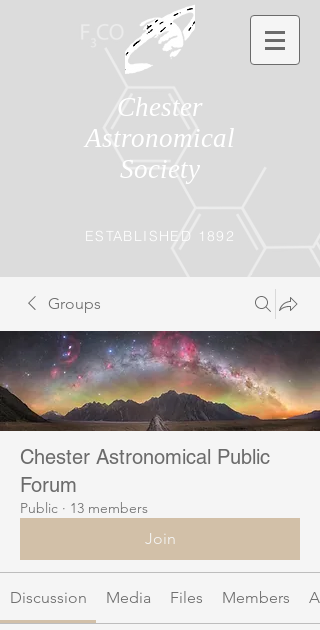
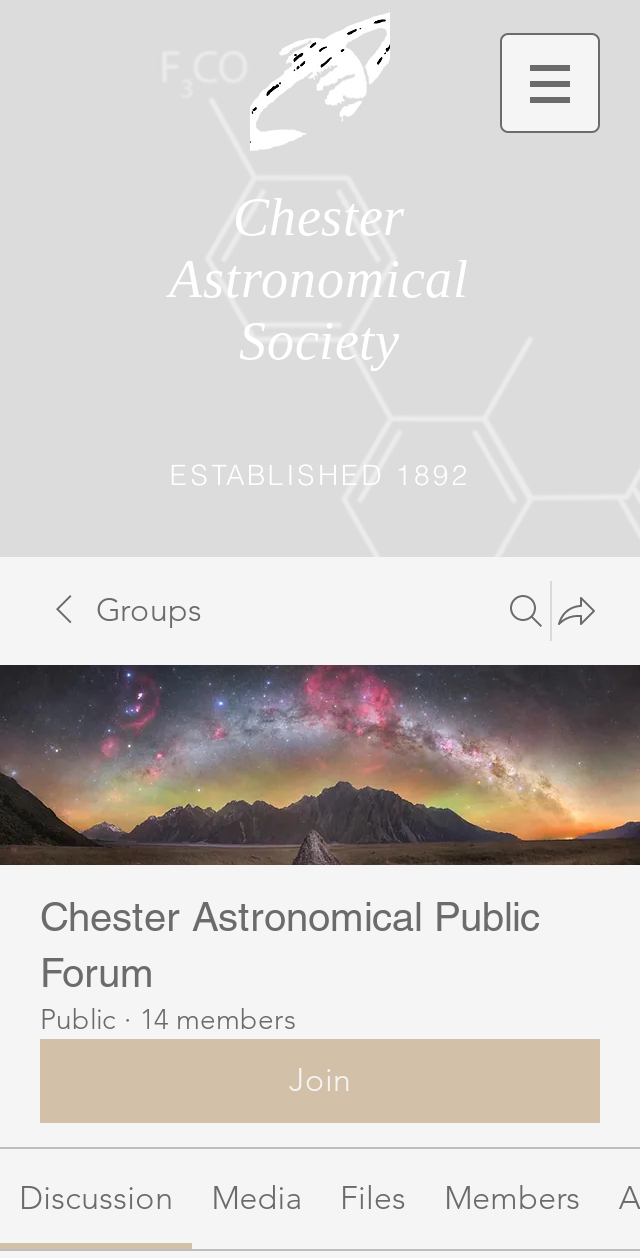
[20,499,148,517] Public · 13 members -> [40,1001,296,1037] Public · 14 members

